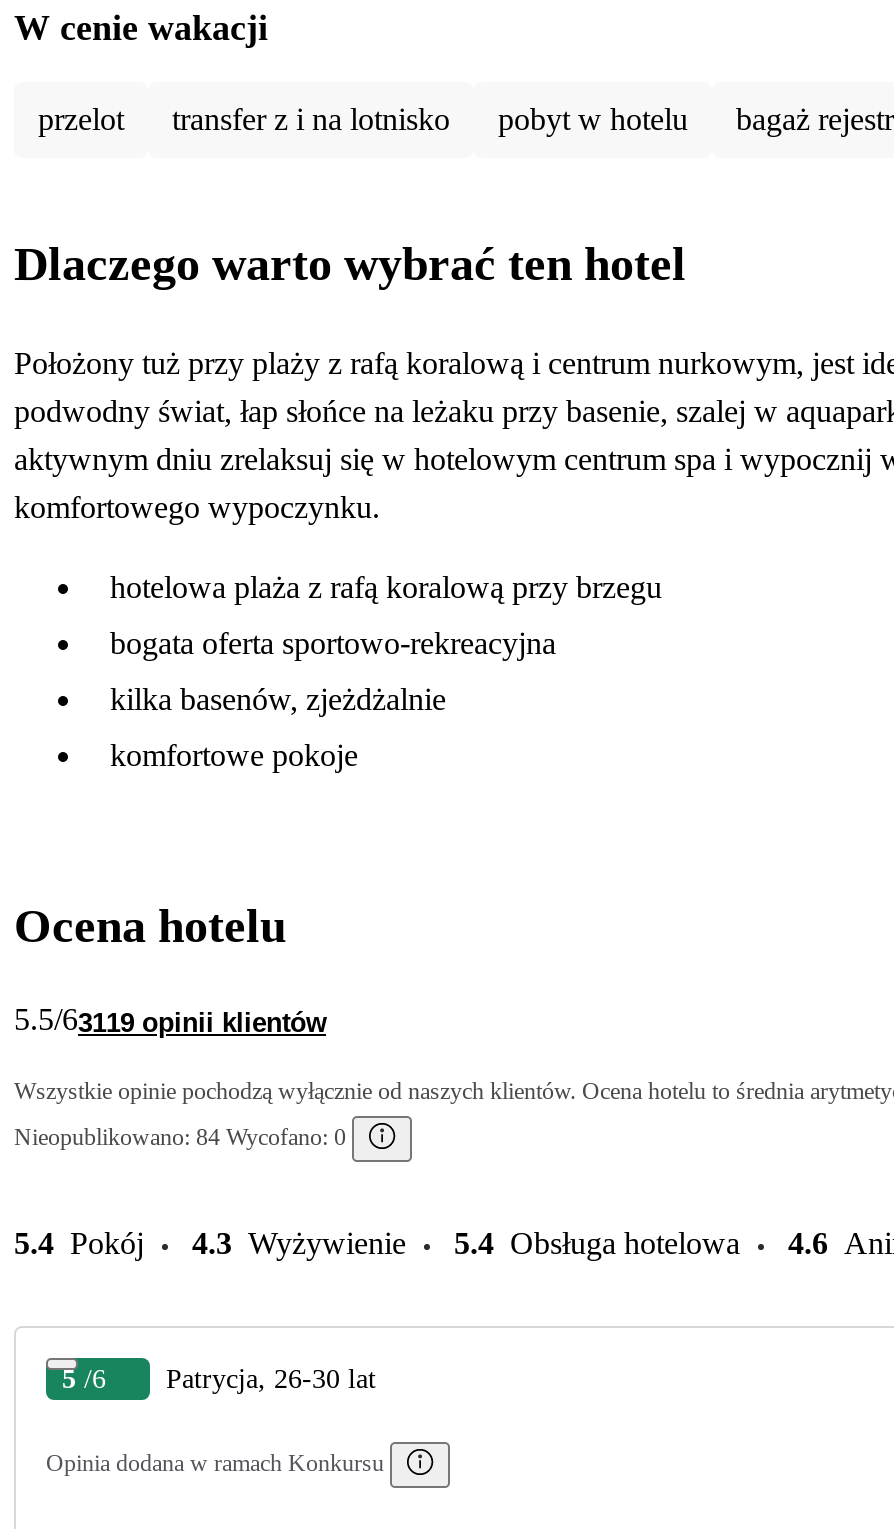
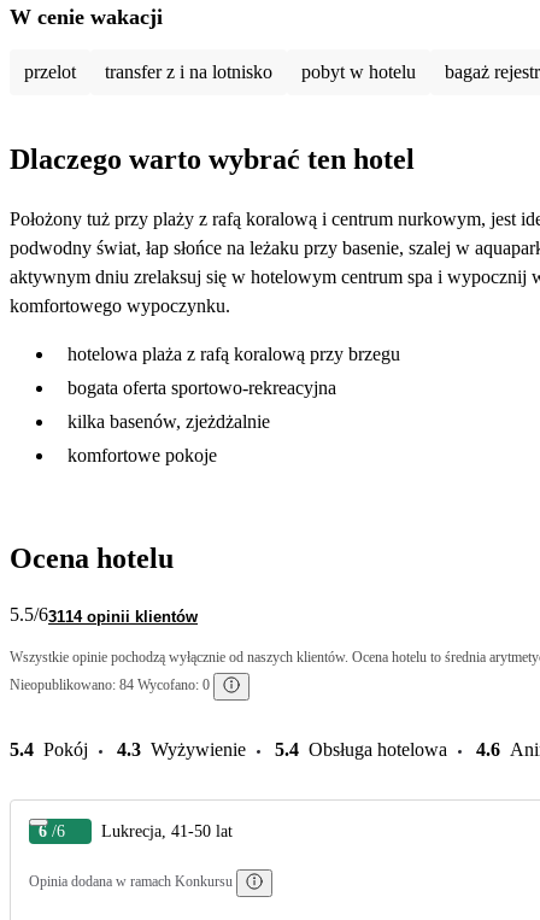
[14,1003,326,1039] 5.5/63119 opinii klientów -> [10,605,198,626] 5.5/63114 opinii klientów
[62,1365,106,1395] 5 /6 -> [39,823,65,841] 6 /6
[166,1365,376,1395] Patrycja, 26-30 lat -> [101,823,233,841] Lukrecja, 41-50 lat

